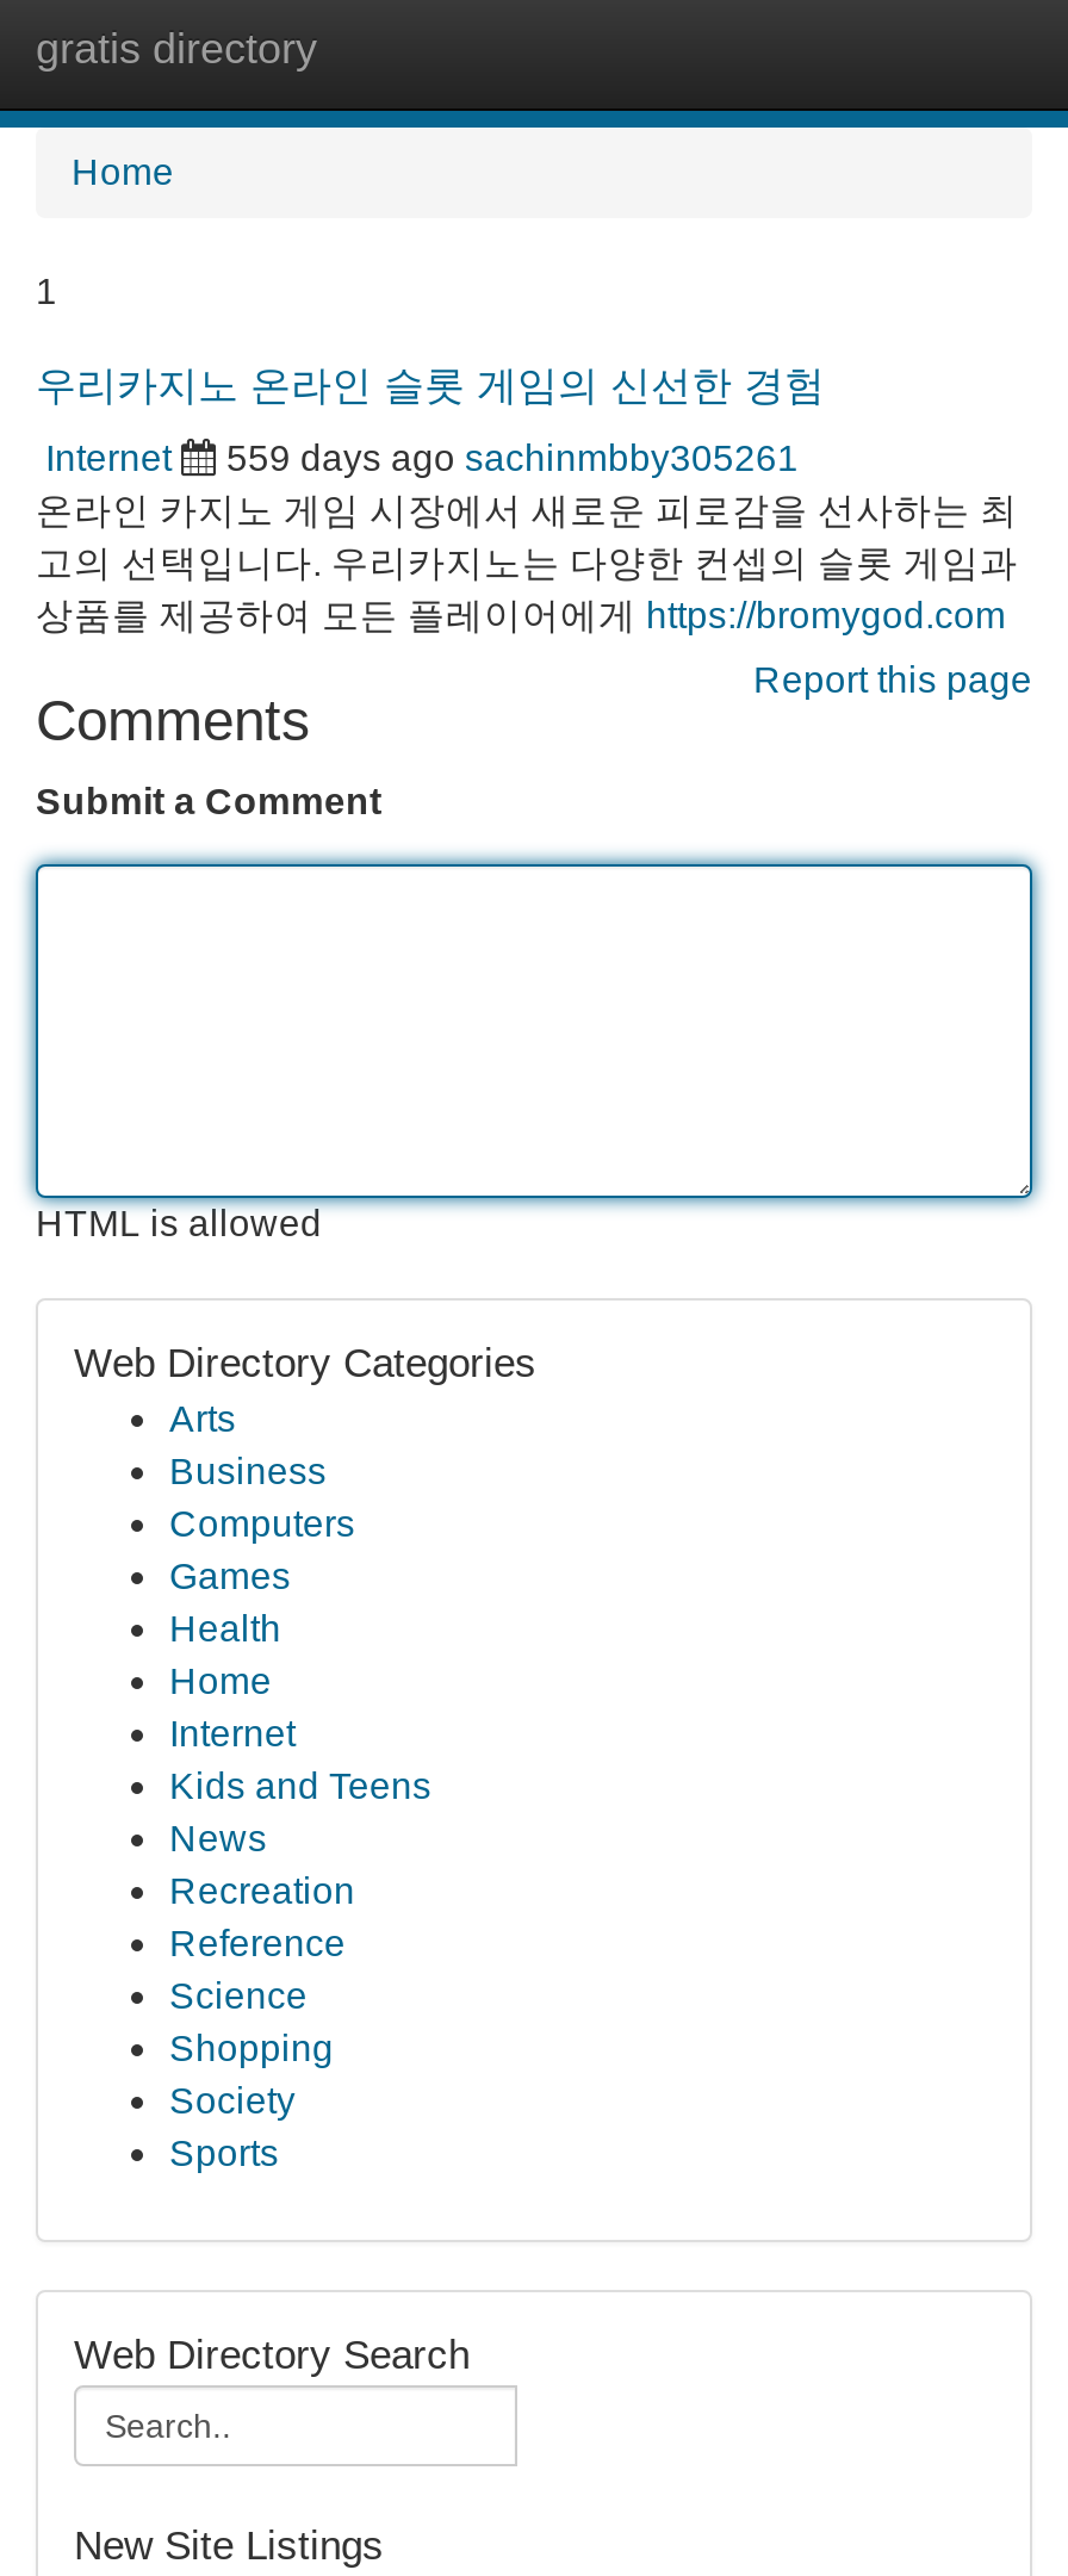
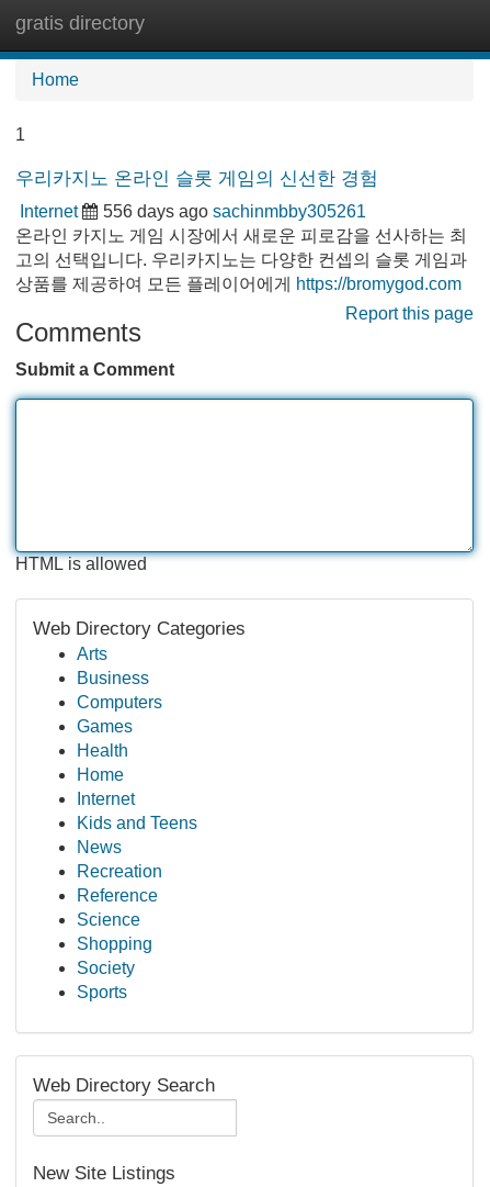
[226,437,799,478] 559 days ago sachinmbby305261 -> [103,202,366,221] 556 days ago sachinmbby305261

